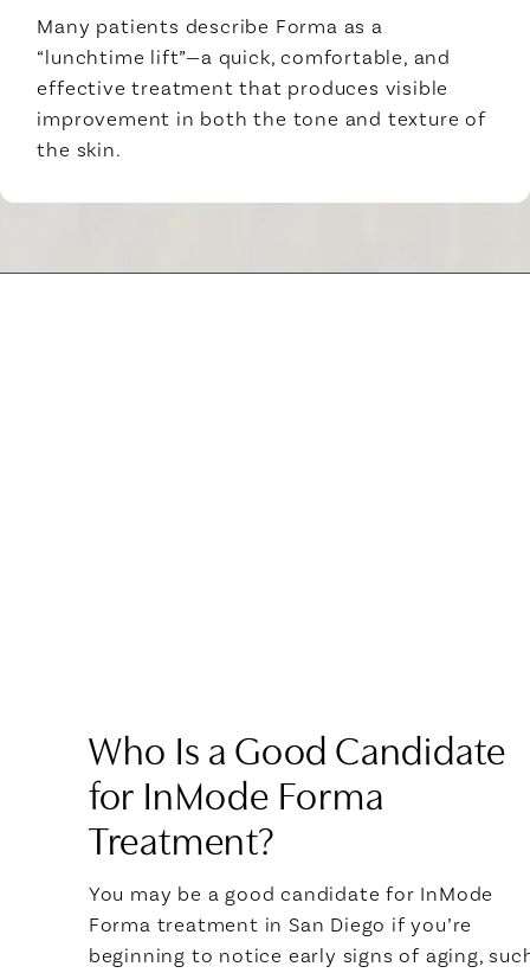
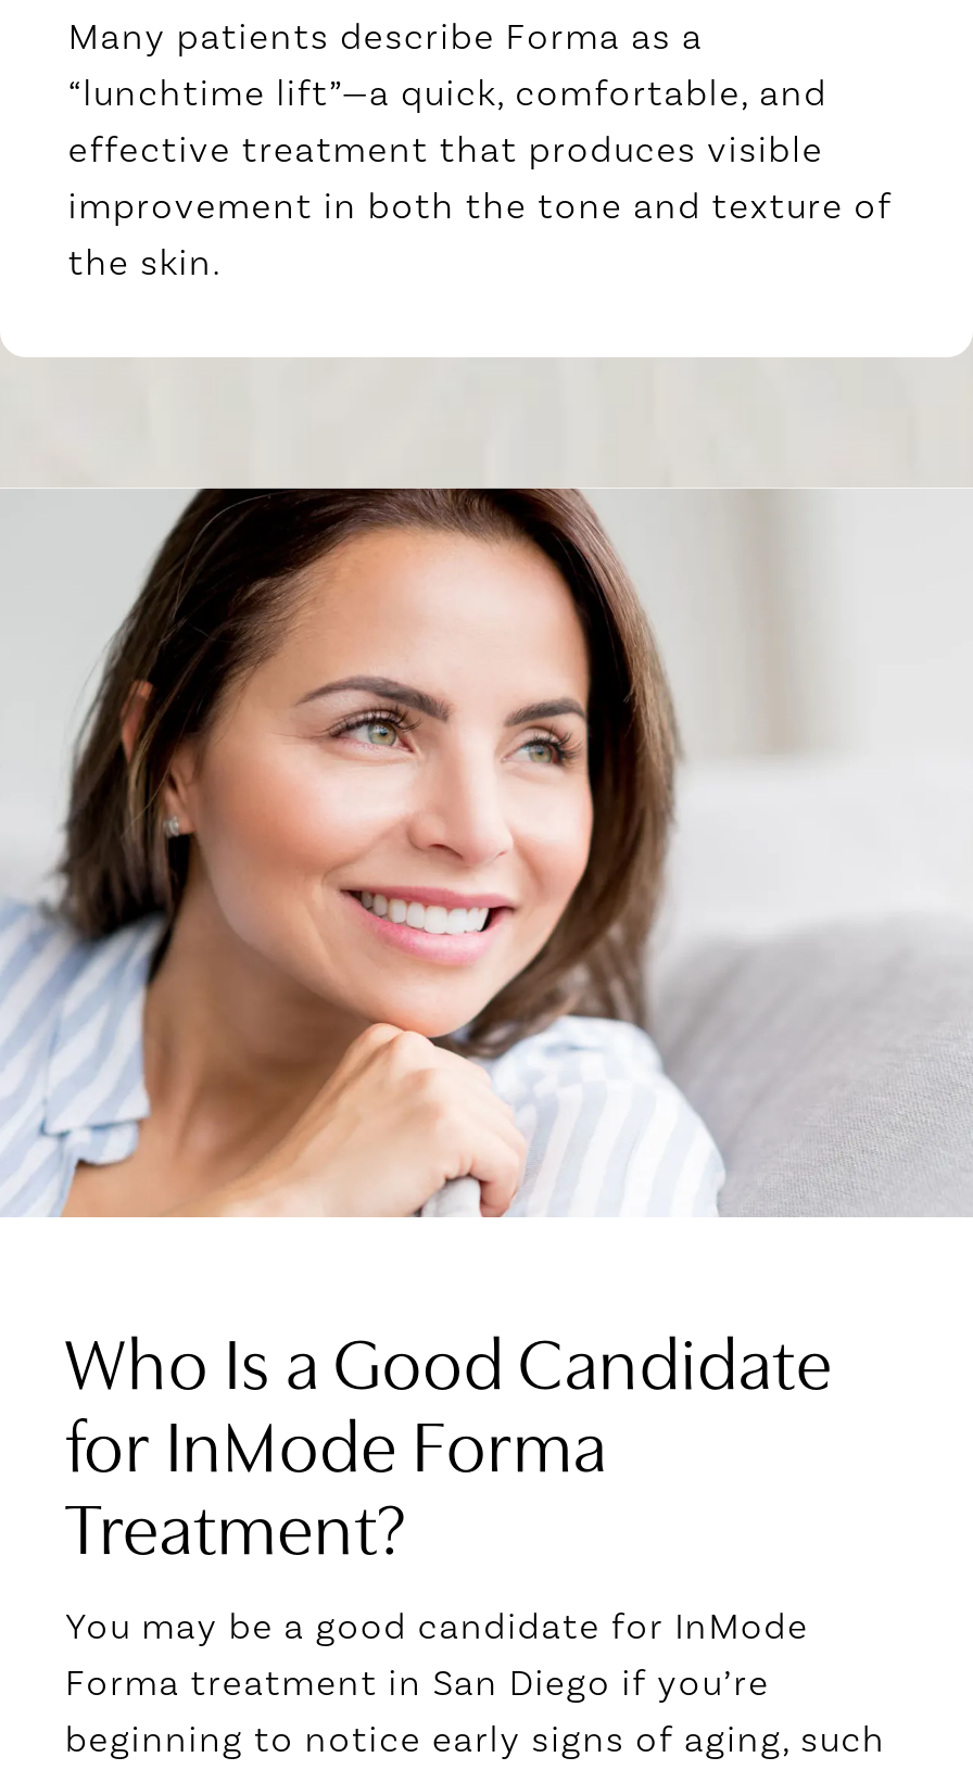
none -> [7,488,966,1219] [image]

